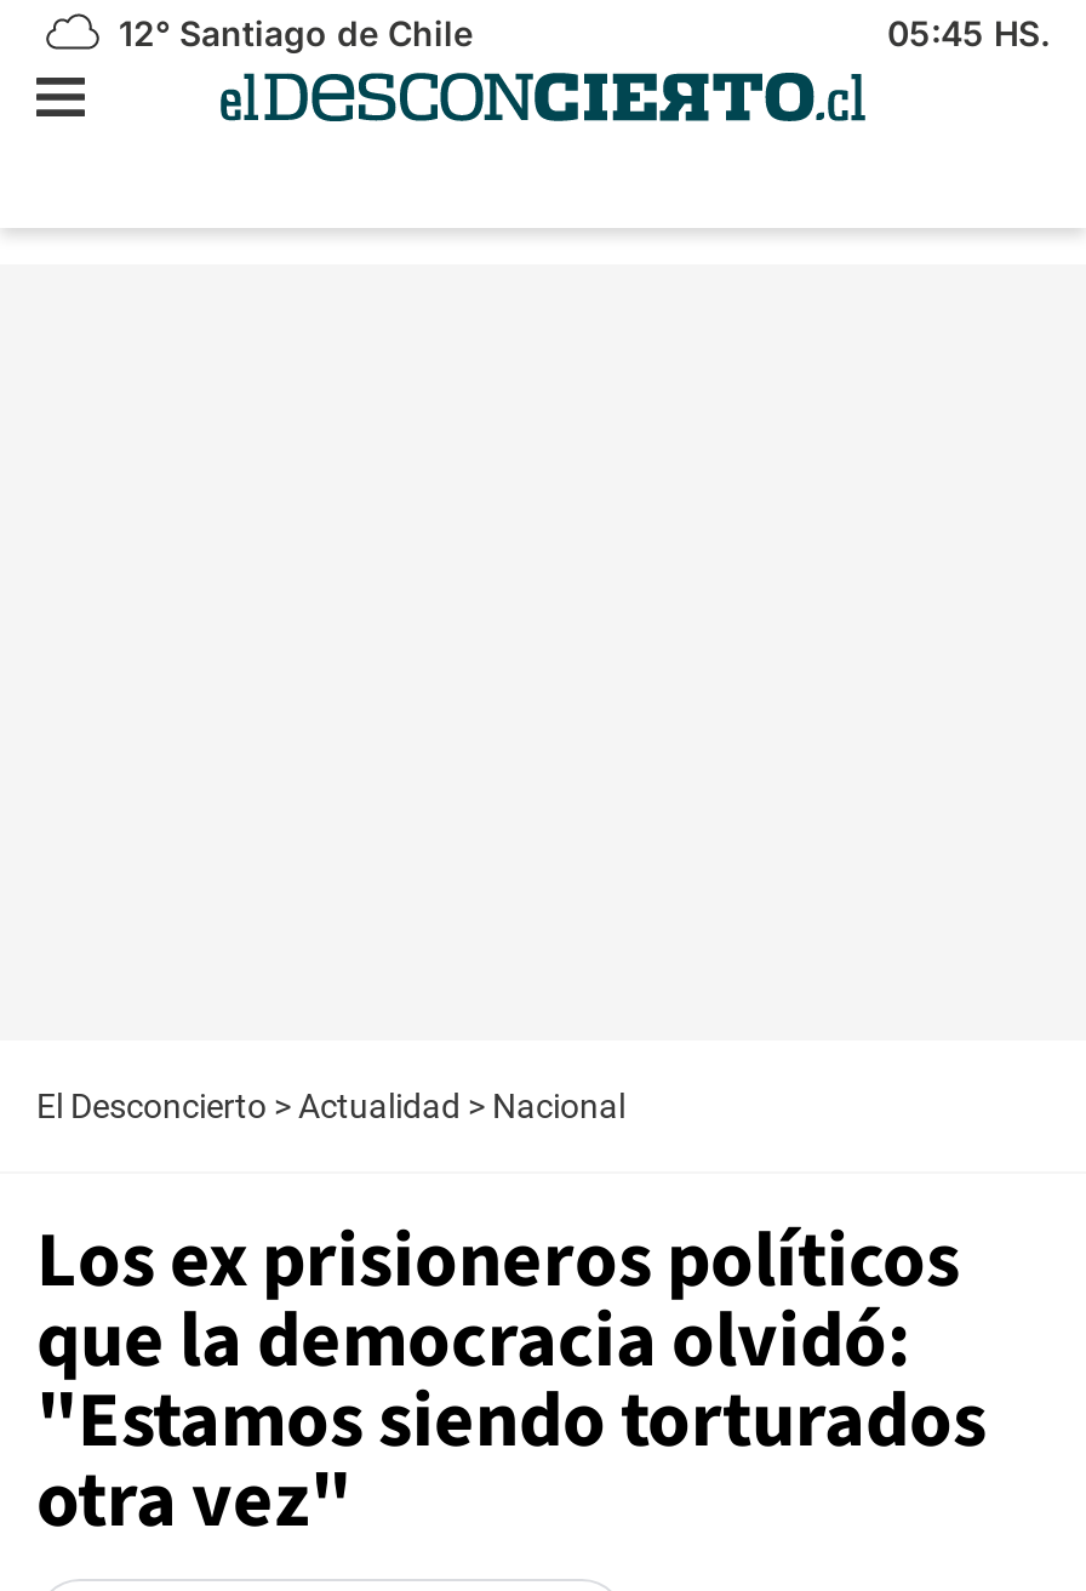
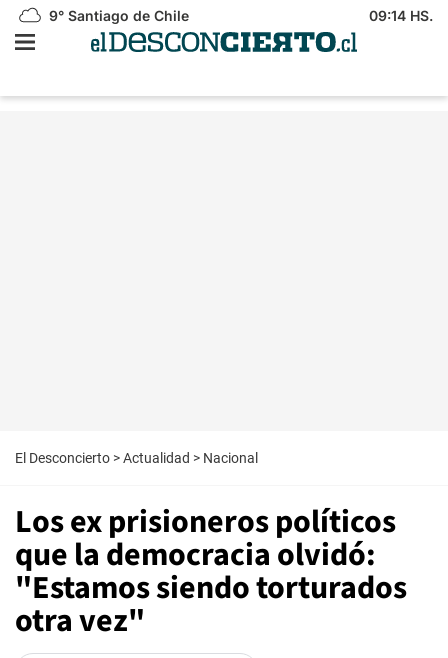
[109,12,473,53] 12° Santiago de Chile -> [45,7,189,24] 9° Santiago de Chile
[887,12,1050,53] 05:45 HS. -> [369,7,433,24] 09:14 HS.

